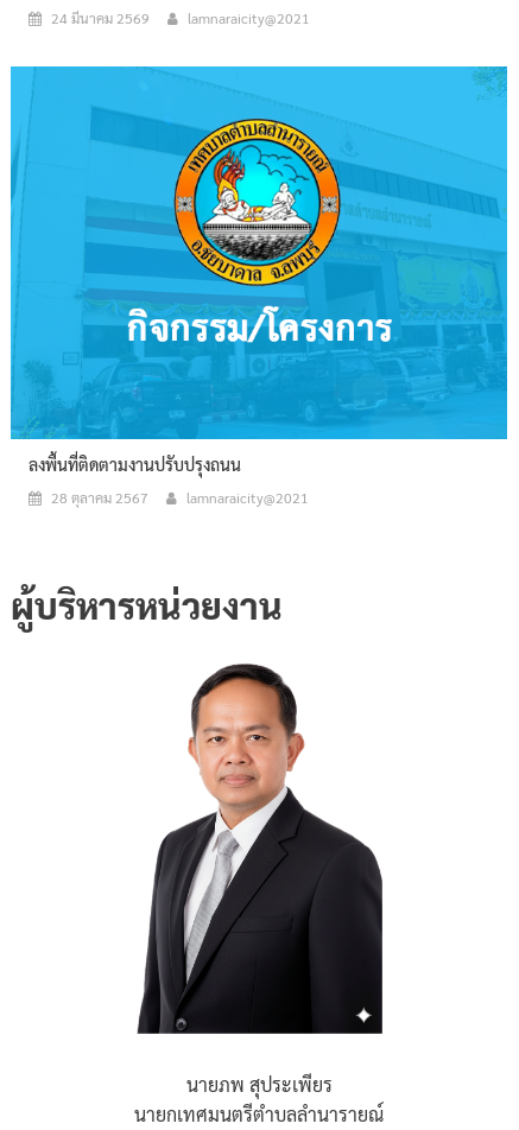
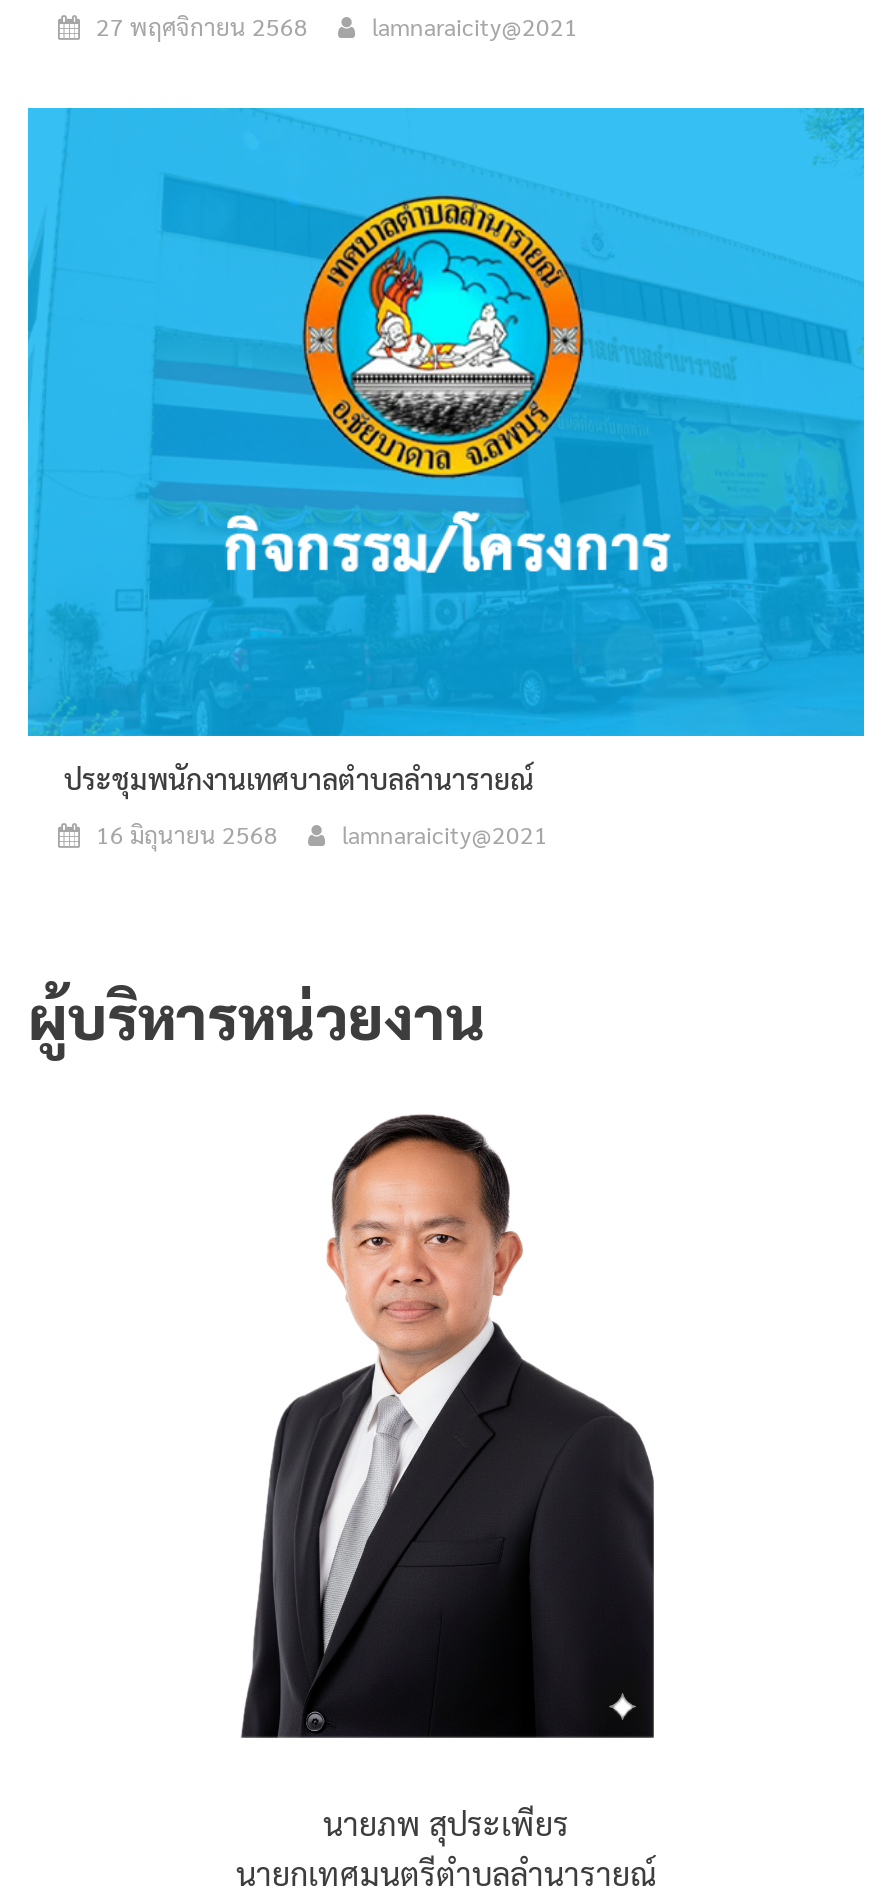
[51,9,150,28] 24 มีนาคม 2569 -> [96,11,308,43] 27 พฤศจิกายน 2568
[29,453,241,475] ลงพื้นที่ติดตามงานปรับปรุงถนน -> [58,760,534,796] ประชุมพนักงานเทศบาลตำบลลำนารายณ์
[51,488,148,507] 28 ตุลาคม 2567 -> [96,818,278,850] 16 มิถุนายน 2568

